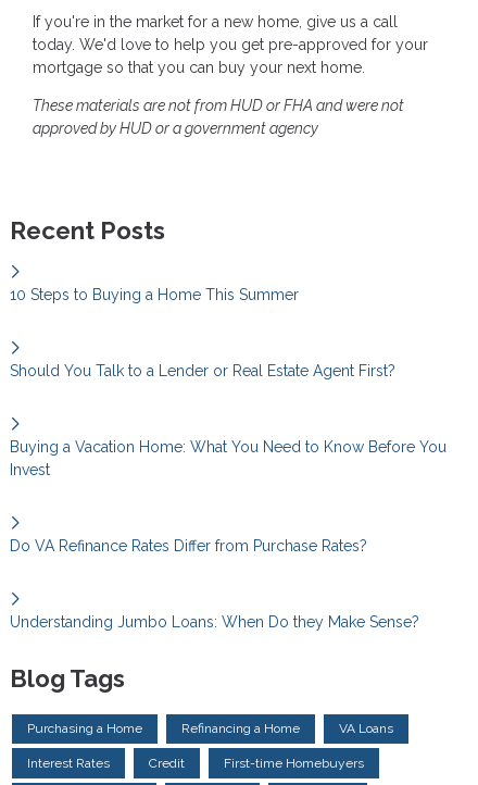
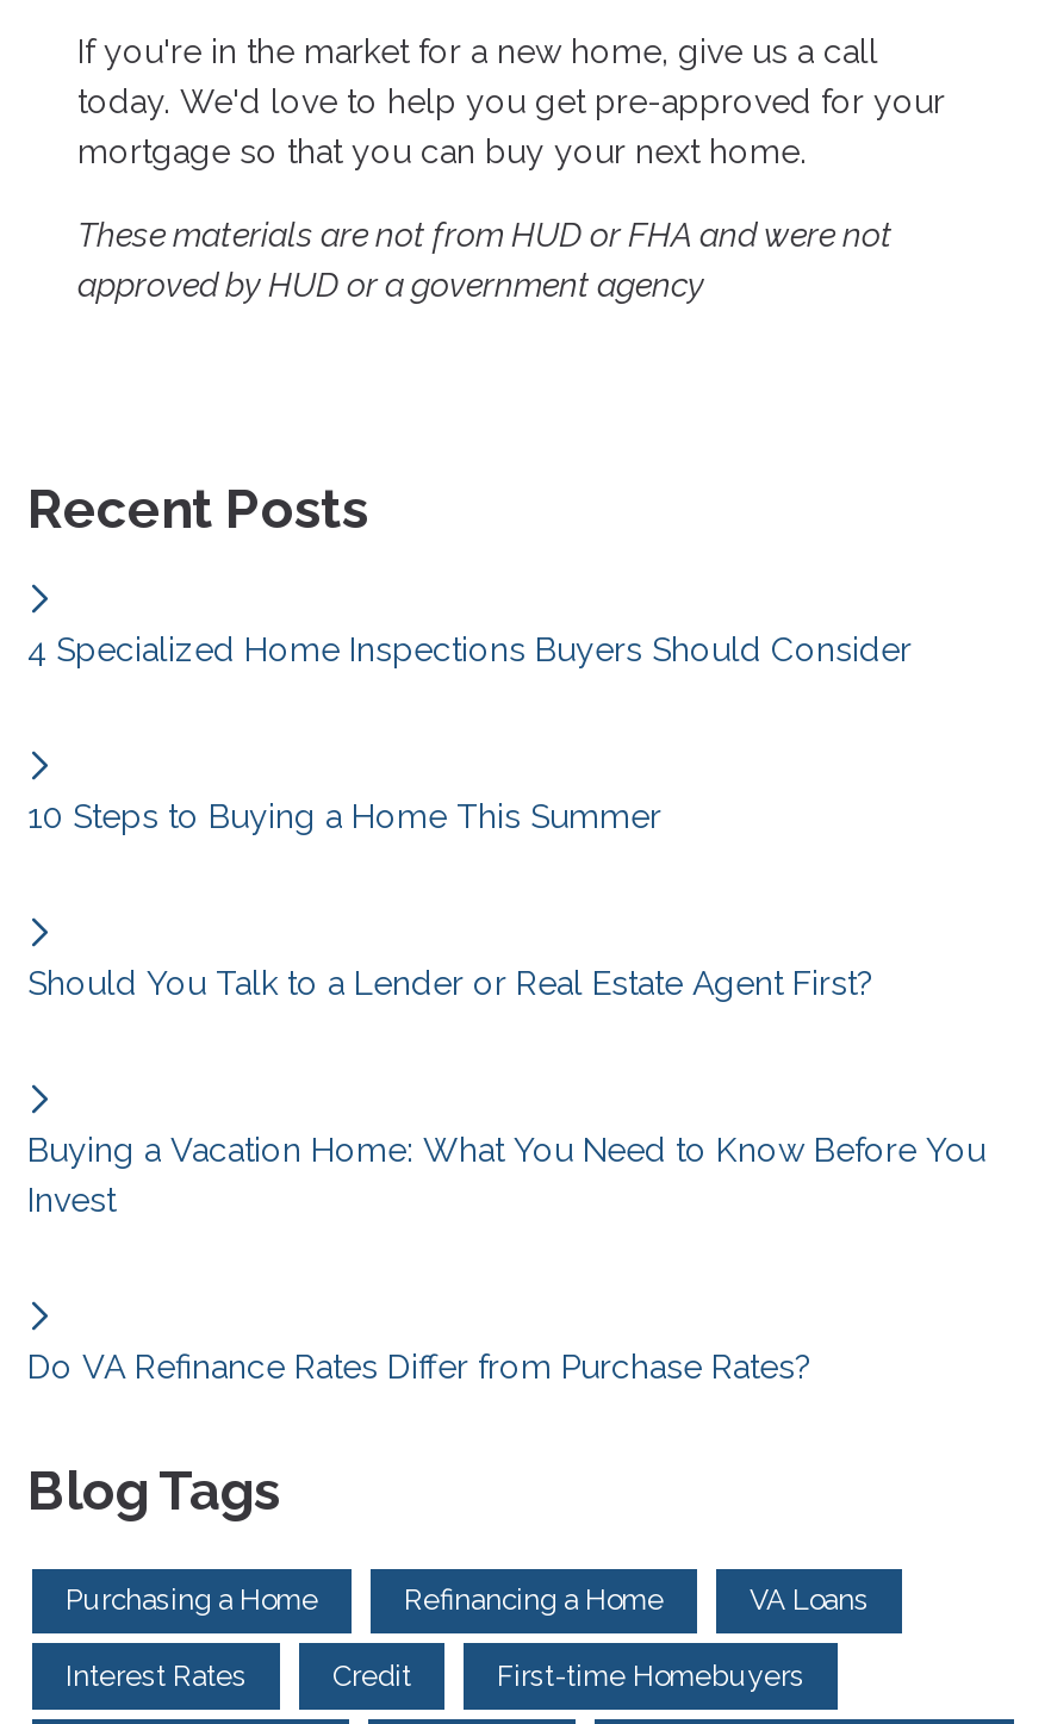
none -> [27,630,912,668] 4 Specialized Home Inspections Buyers Should Consider
moved [10,286,446,554] -> [27,797,985,1385]: 10 Steps to Buying a Home This Summer | Should You Talk to a Lender or Real Estate Agent First? | Buying a Vacation Home: What You Need to Know Before You | Invest | Do VA Refinance Rates Differ from Purchase Rates?
[10,613,419,631] Understanding Jumbo Loans: When Do they Make Sense? -> none

